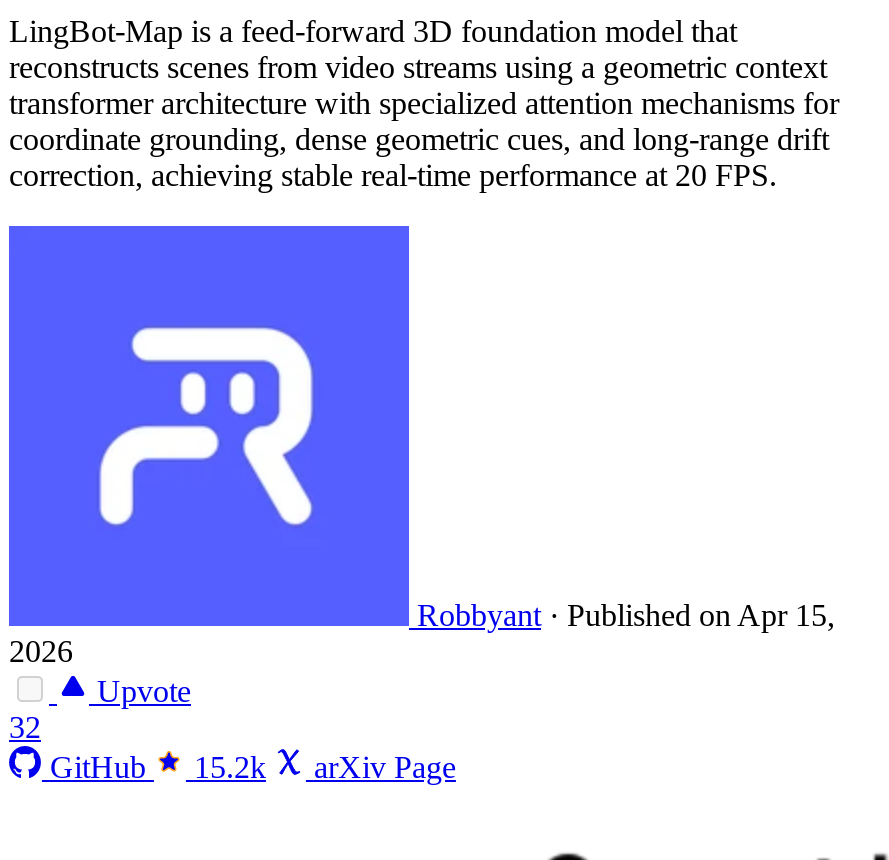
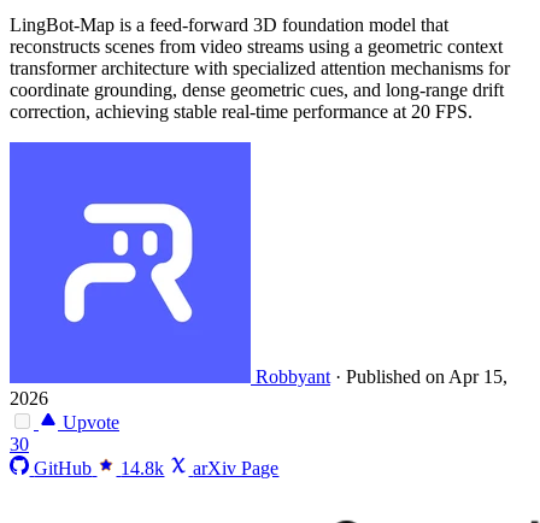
[9,711,41,745] 32 -> [10,433,29,454] 30
[50,751,456,785] GitHub 15.2k arXiv Page -> [34,457,279,478] GitHub 14.8k arXiv Page

